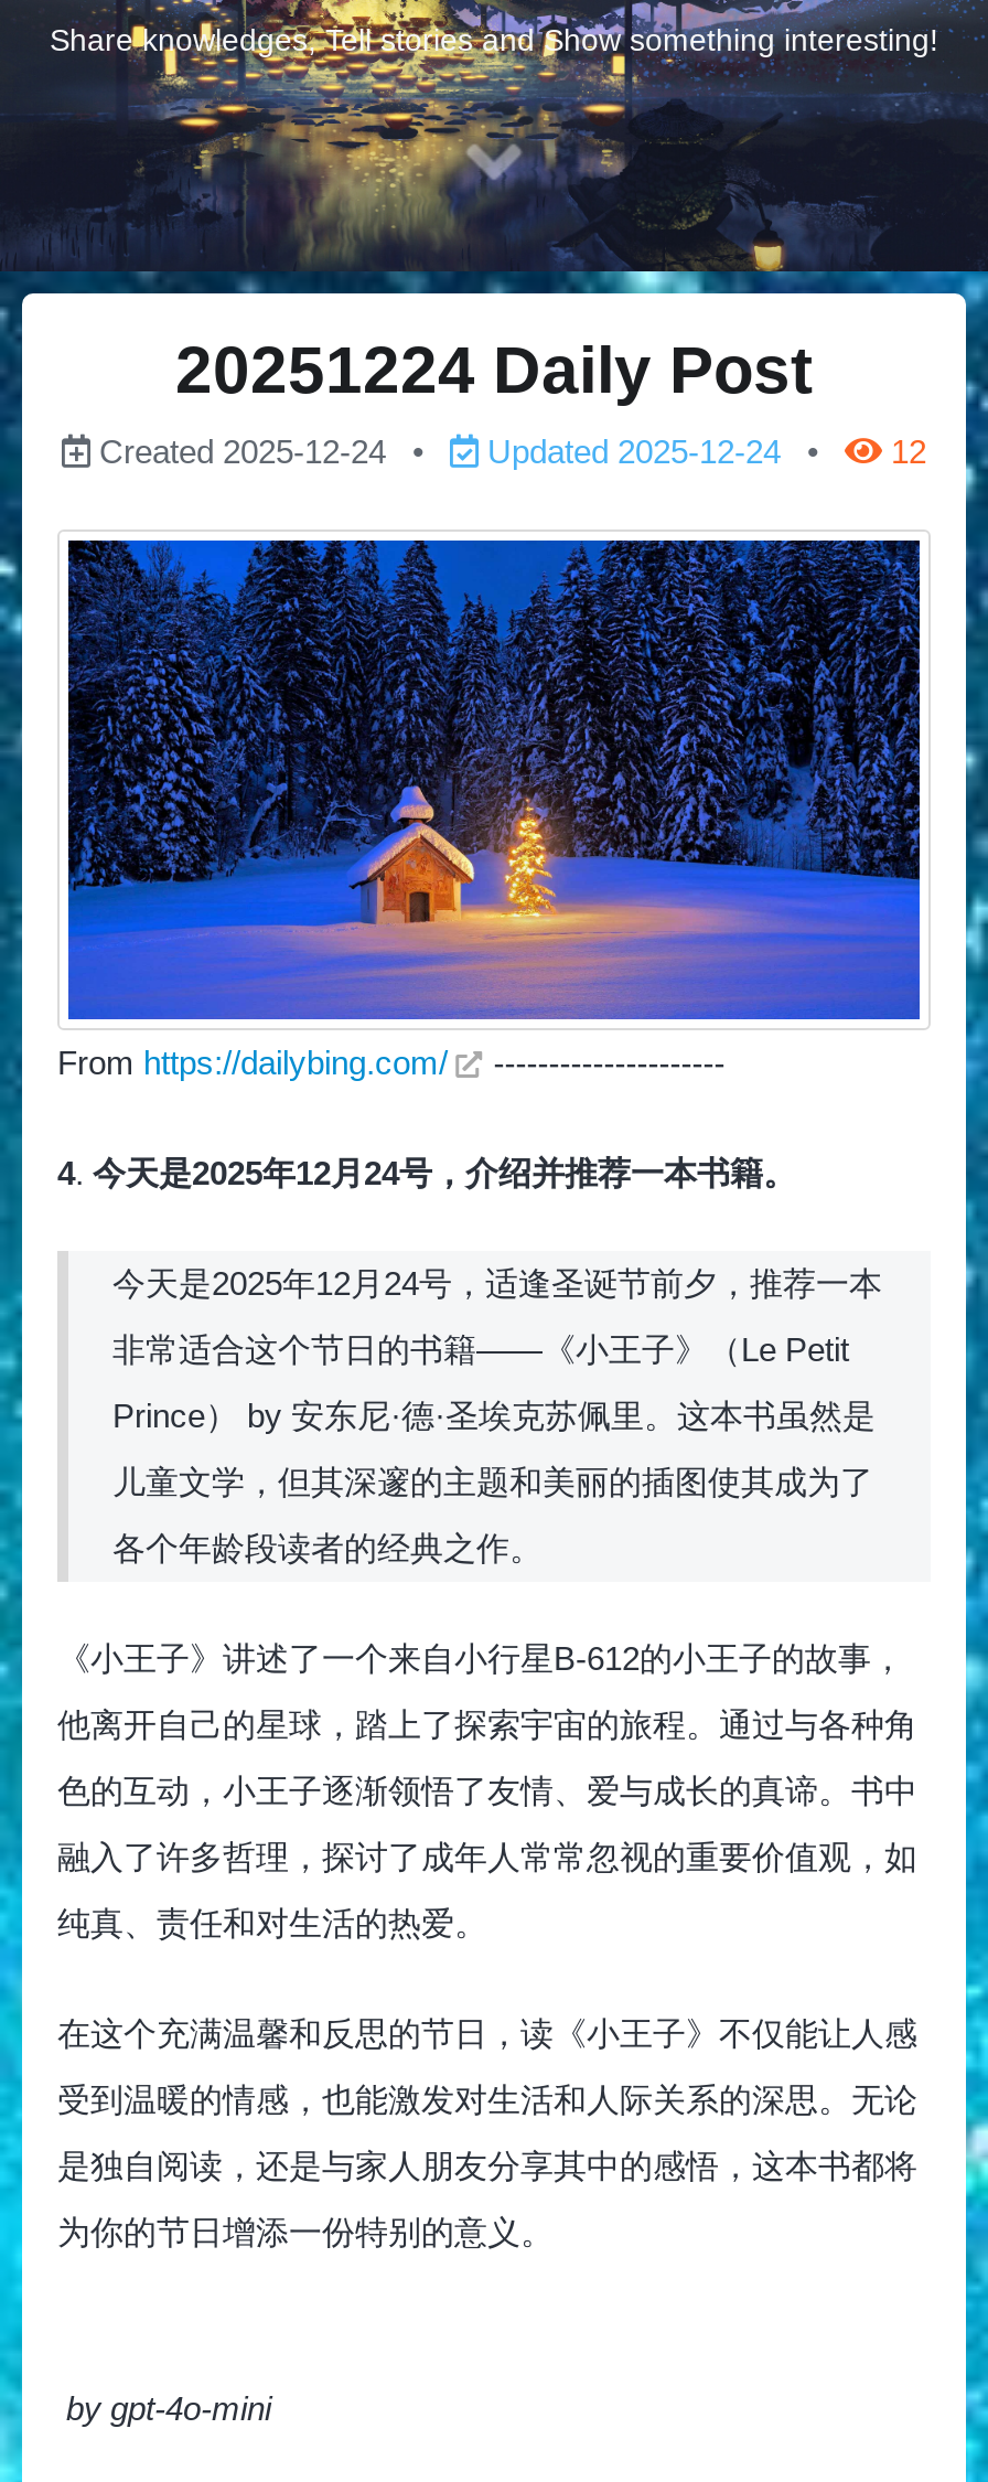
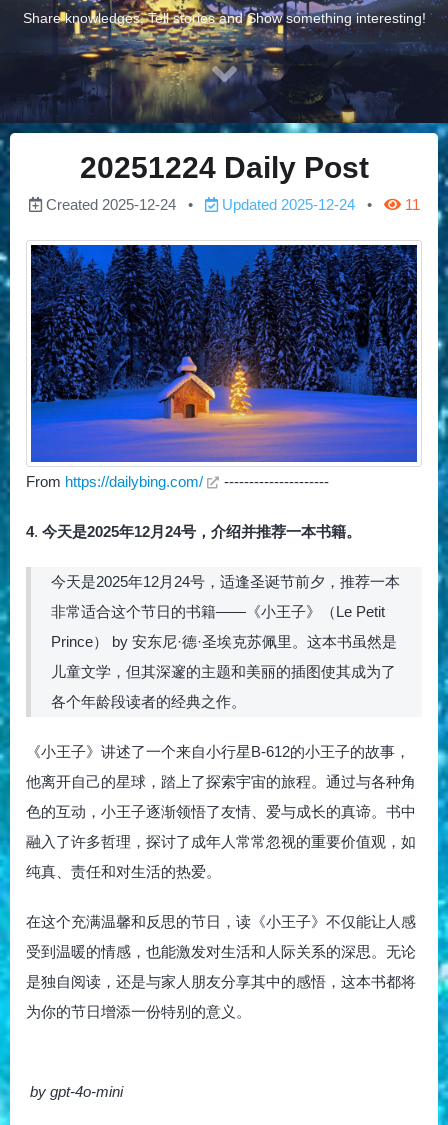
[891,432,926,470] 12 -> [404,196,419,213] 11

